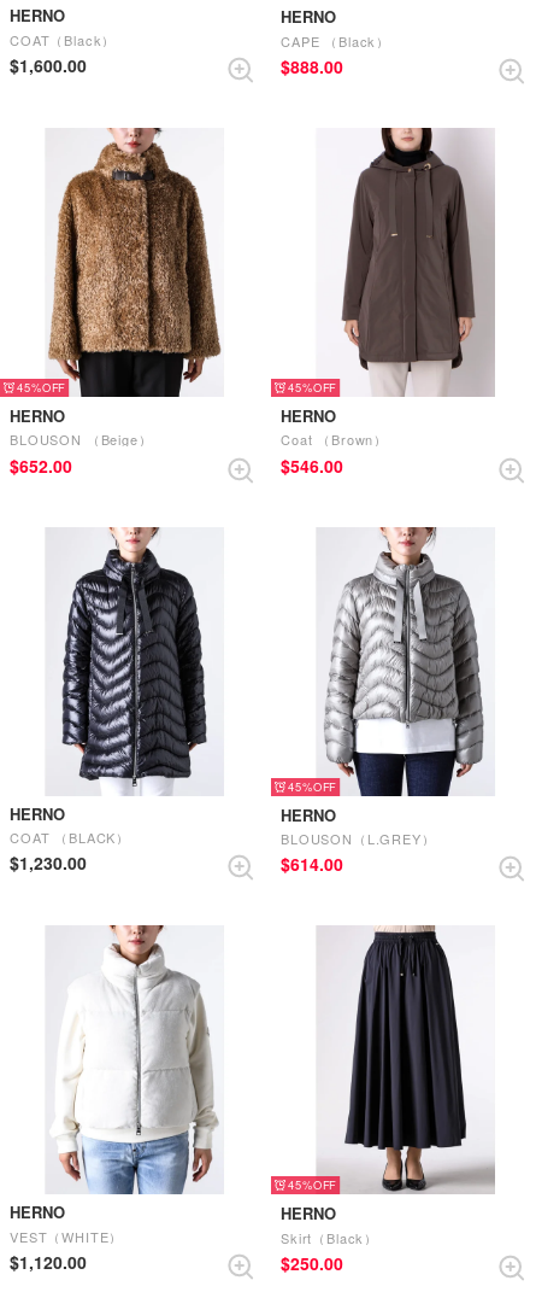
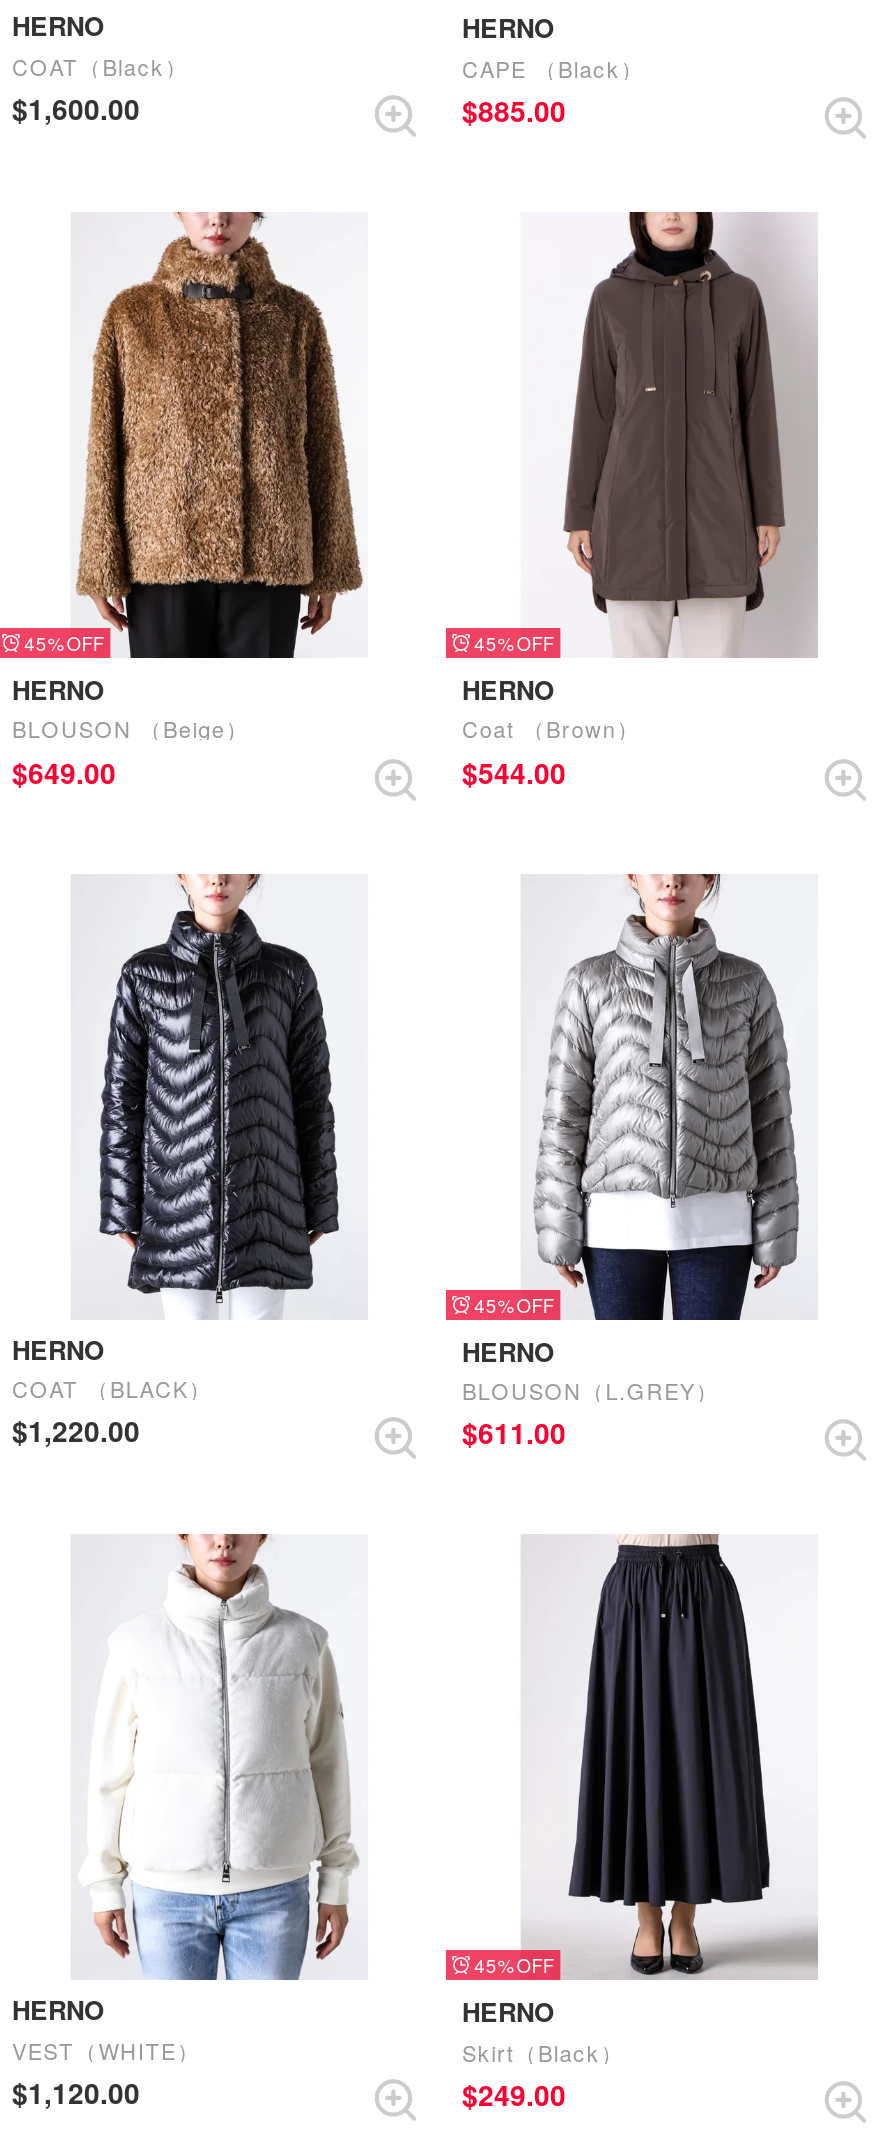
[281,54,343,78] $‌888.00 -> [462,90,566,130] $‌885.00
[10,453,72,477] $‌652.00 -> [12,751,116,791] $‌649.00
[281,453,343,477] $‌546.00 -> [462,751,566,791] $‌544.00
[10,851,87,875] $‌1,230.00 -> [12,1411,140,1451] $‌1,220.00
[281,852,343,876] $‌614.00 -> [462,1413,566,1453] $‌611.00
[281,1251,343,1275] $‌250.00 -> [462,2074,566,2114] $‌249.00

